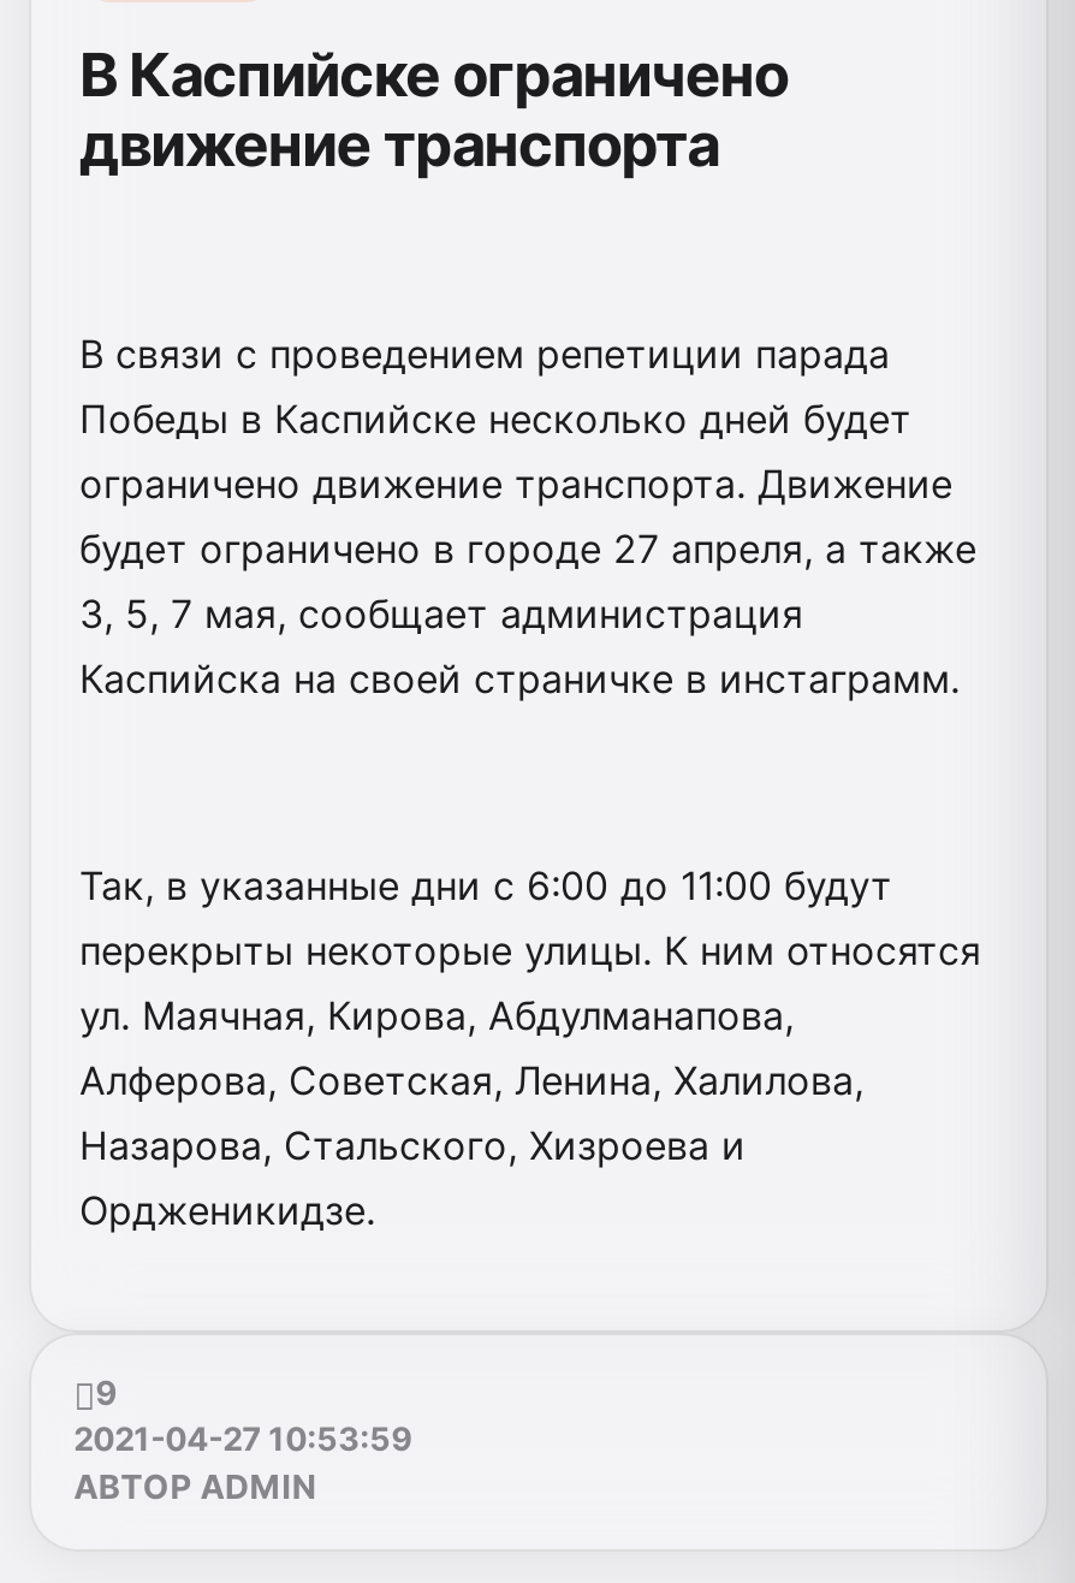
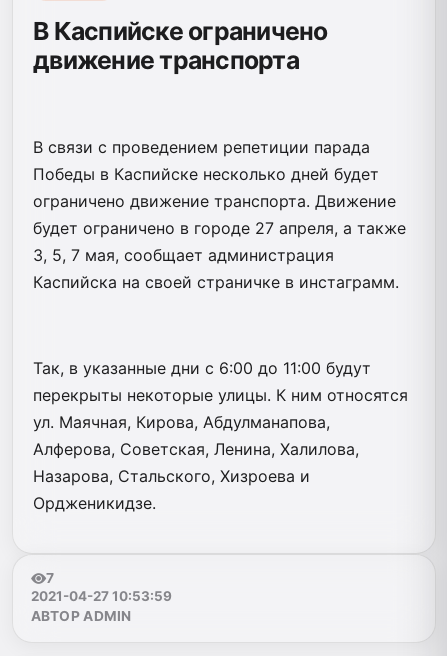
[95,1373,117,1412] 9 -> [46,570,54,586] 7

